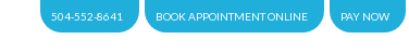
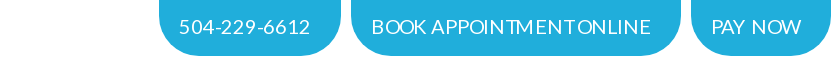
[51,10,123,23] 504-552-8641 -> [179,14,311,38] 504-229-6612

